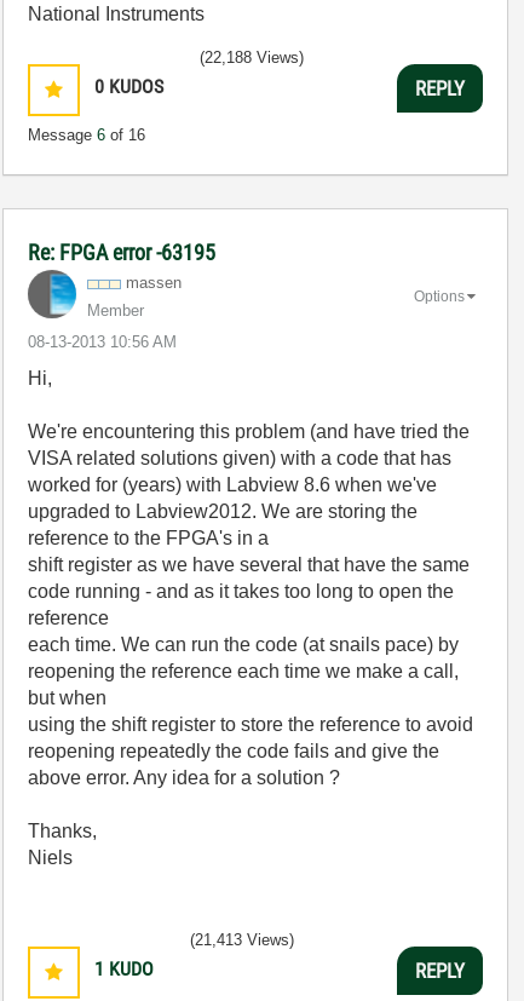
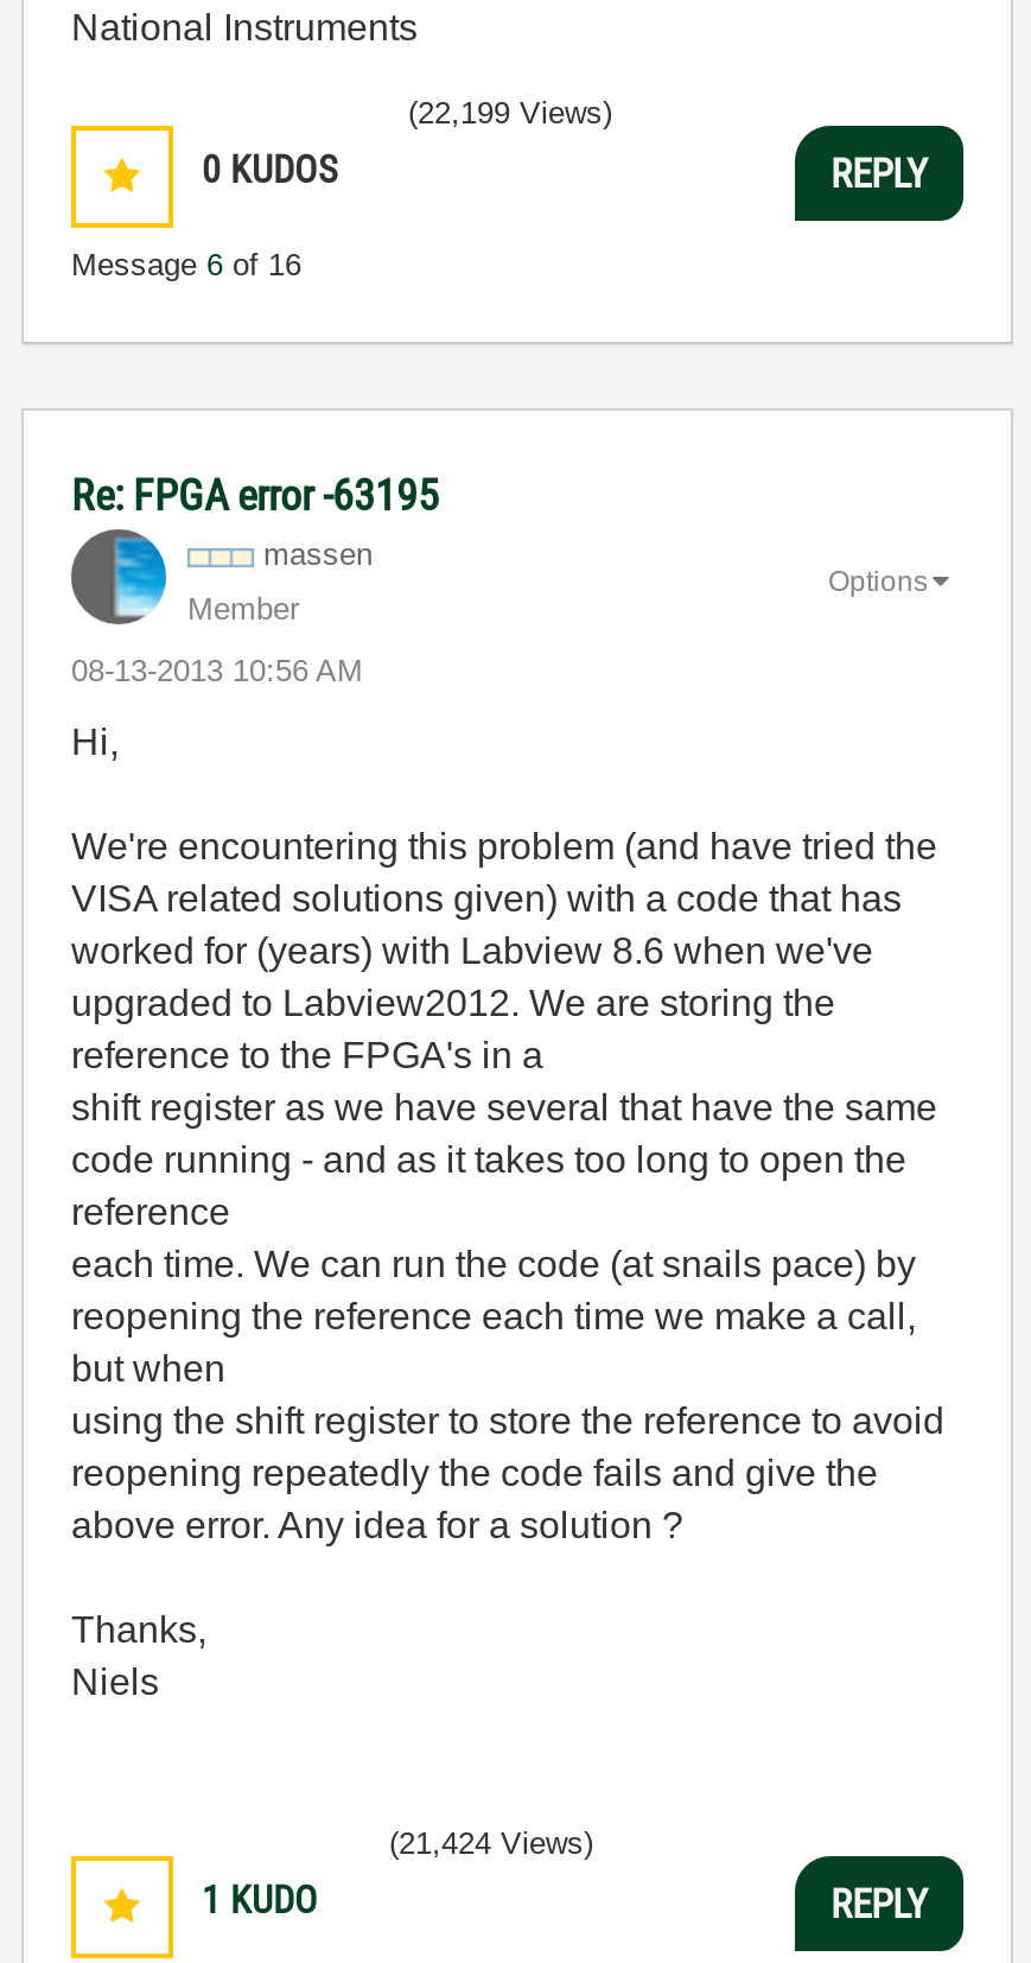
[200,48,304,67] (22,188 Views) -> [408,95,612,131] (22,199 Views)
[190,931,294,949] (21,413 Views) -> [389,1825,593,1861] (21,424 Views)

